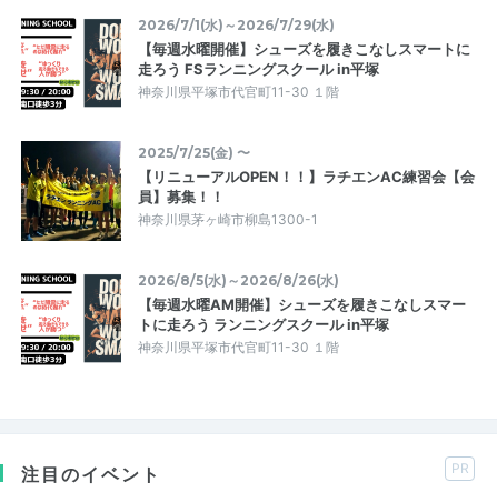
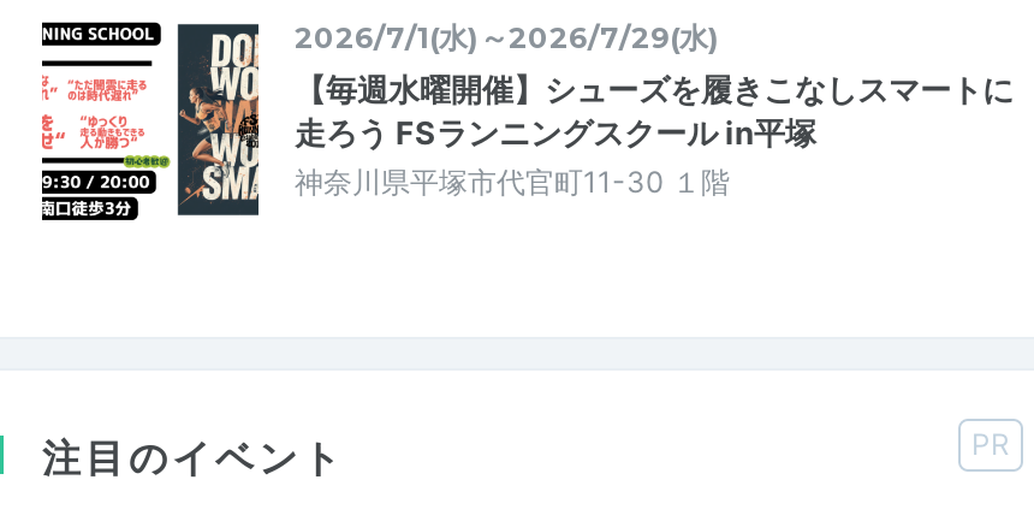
[20,140,475,242] [image] | 2025/7/25(金) 〜 | 【リニューアルOPEN！！】ラチエンAC練習会【会 | 員】募集！！ | 神奈川県茅ヶ崎市柳島1300-1 -> none
[138,272,466,356] 2026/8/5(水)～2026/8/26(水) | 【毎週水曜AM開催】シューズを履きこなしスマー | トに走ろう ランニングスクール in平塚 | 神奈川県平塚市代官町11-30 １階 -> none

